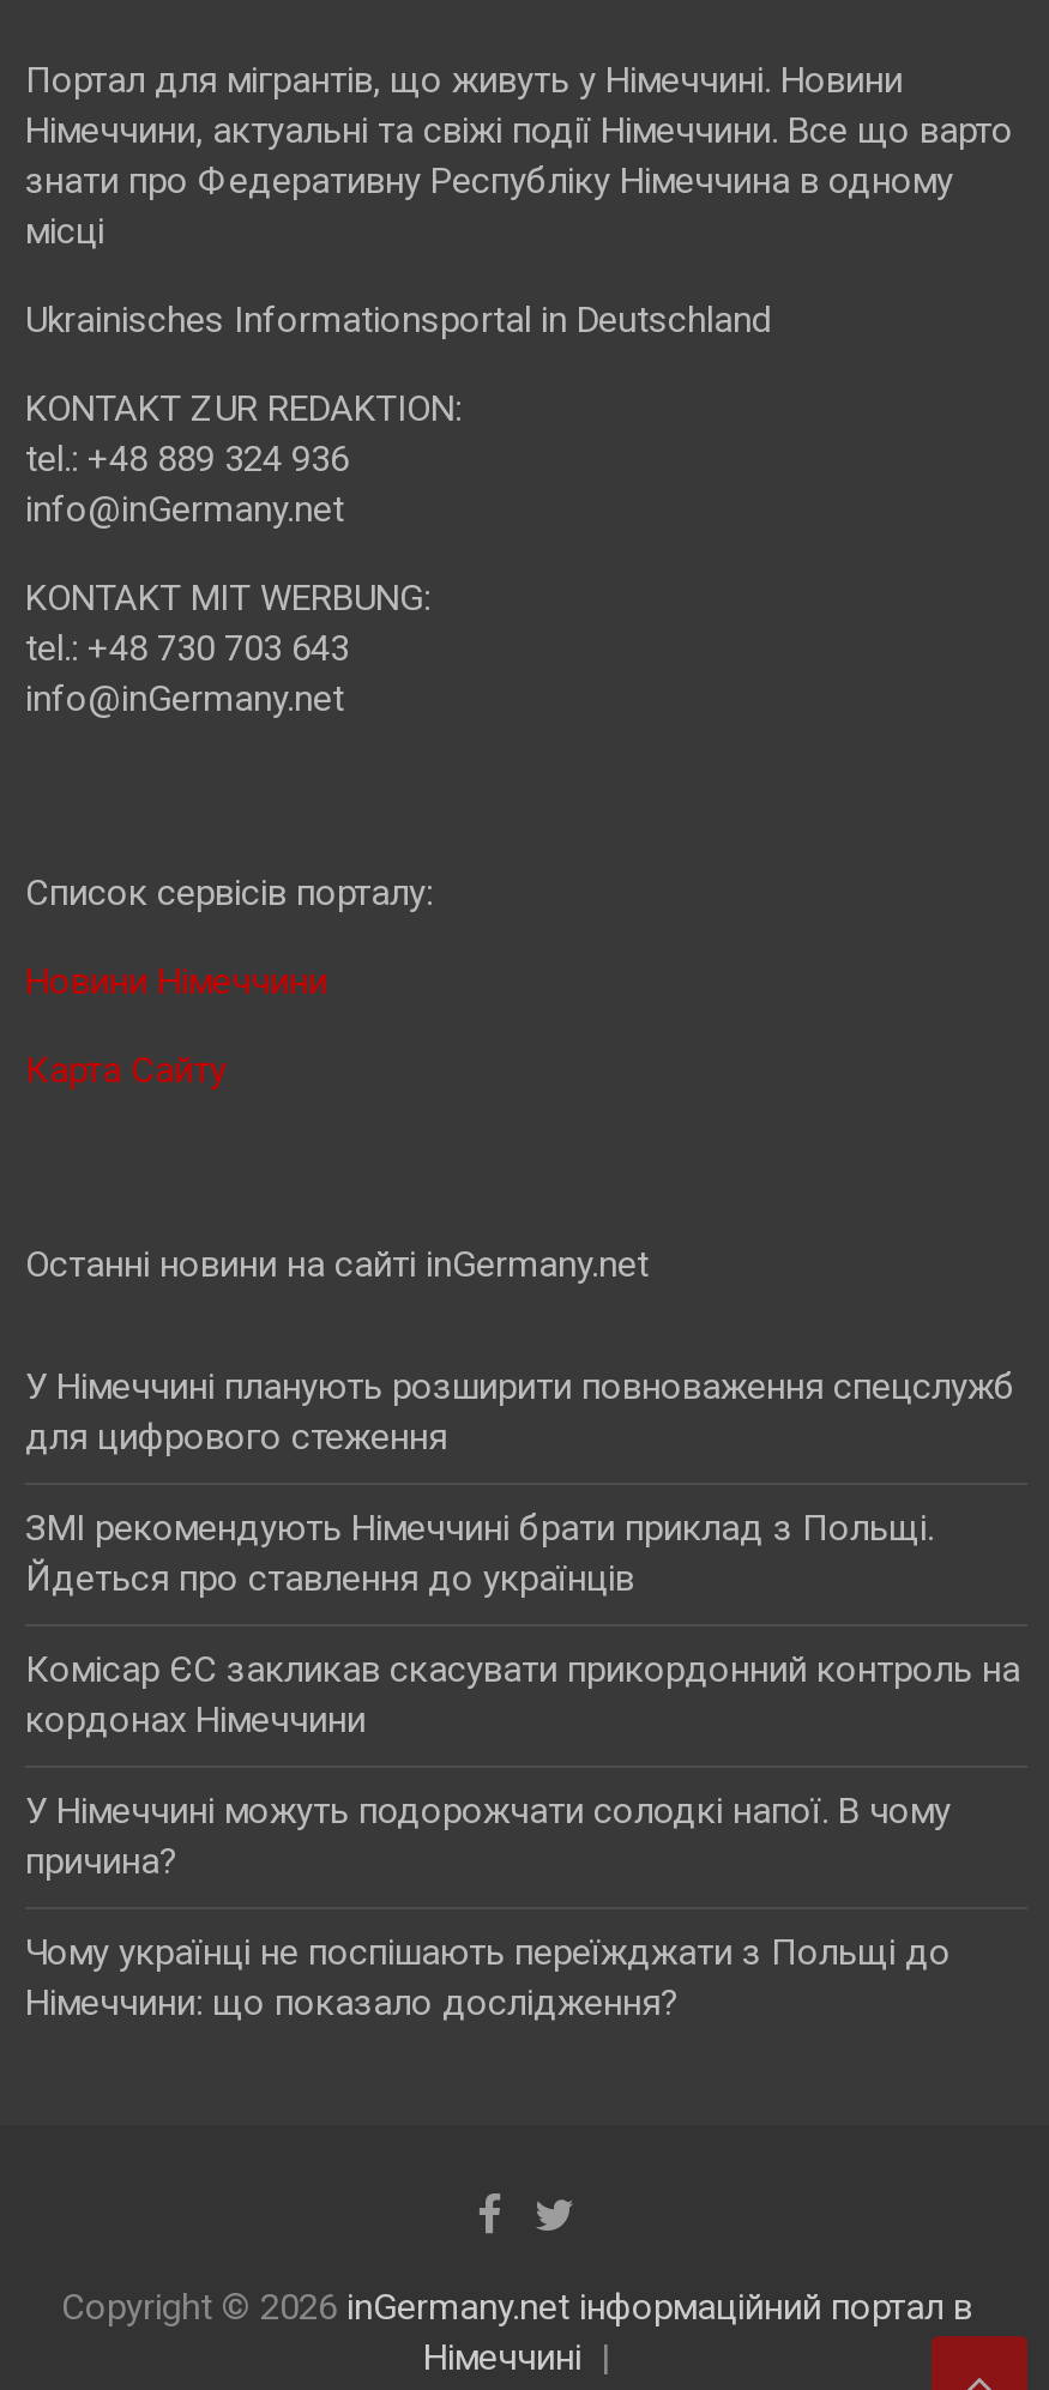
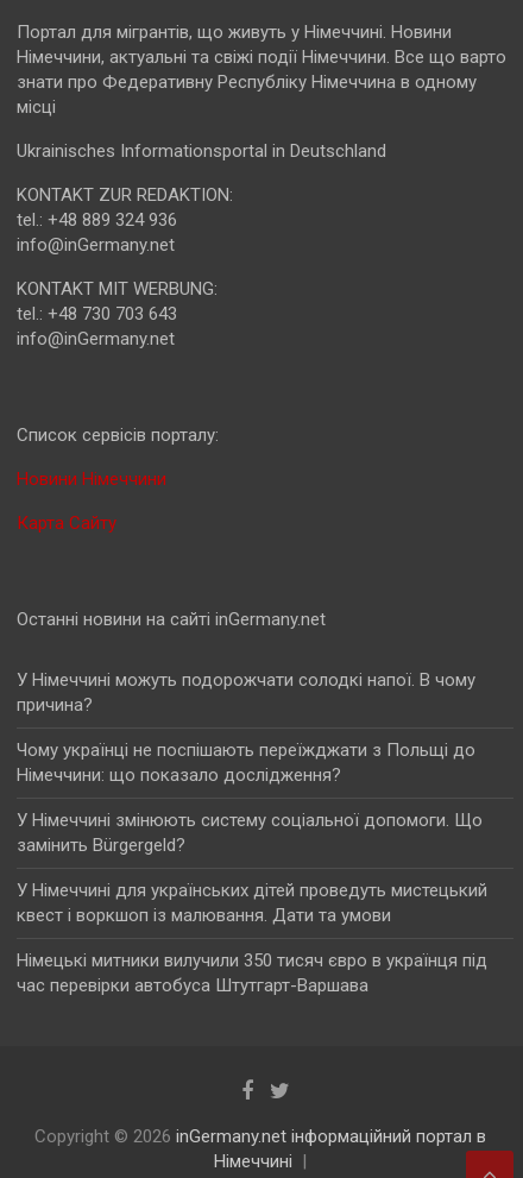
[25,1364,1020,1741] У Німеччині планують розширити повноваження спецслужб | для цифрового стеження | ЗМІ рекомендують Німеччині брати приклад з Польщі. | Йдеться про ставлення до українців | Комісар ЄС закликав скасувати прикордонний контроль на | кордонах Німеччини -> none
moved [25,1789,951,2023] -> [17,669,475,786]: У Німеччині можуть подорожчати солодкі напої. В чому | причина? | Чому українці не поспішають переїжджати з Польщі до | Німеччини: що показало дослідження?
none -> [17,810,487,996] У Німеччині змінюють систему соціальної допомоги. Що | замінить Bürgergeld? | У Німеччині для українських дітей проведуть мистецький | квест і воркшоп із малювання. Дати та умови | Німецькі митники вилучили 350 тисяч євро в українця під | час перевірки автобуса Штутгарт-Варшава

